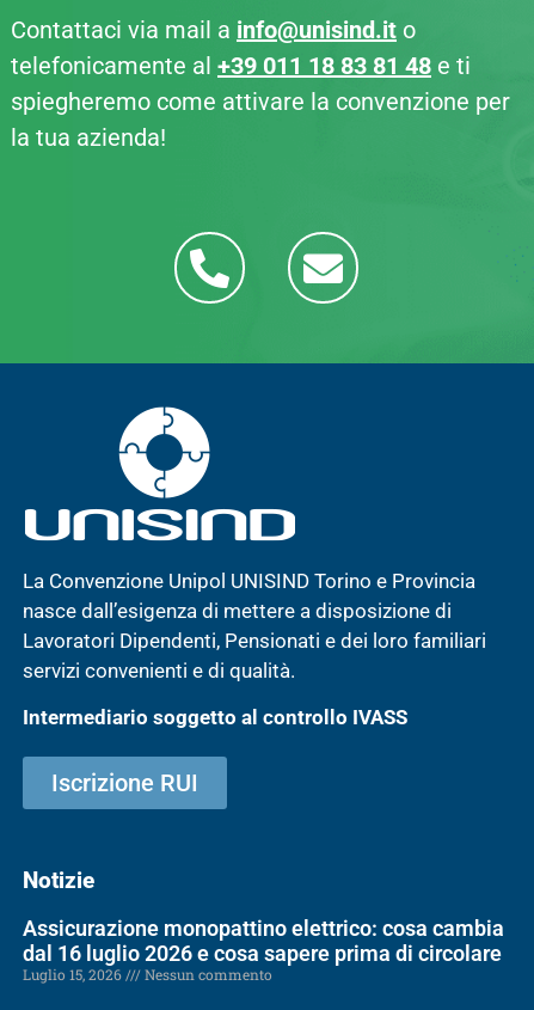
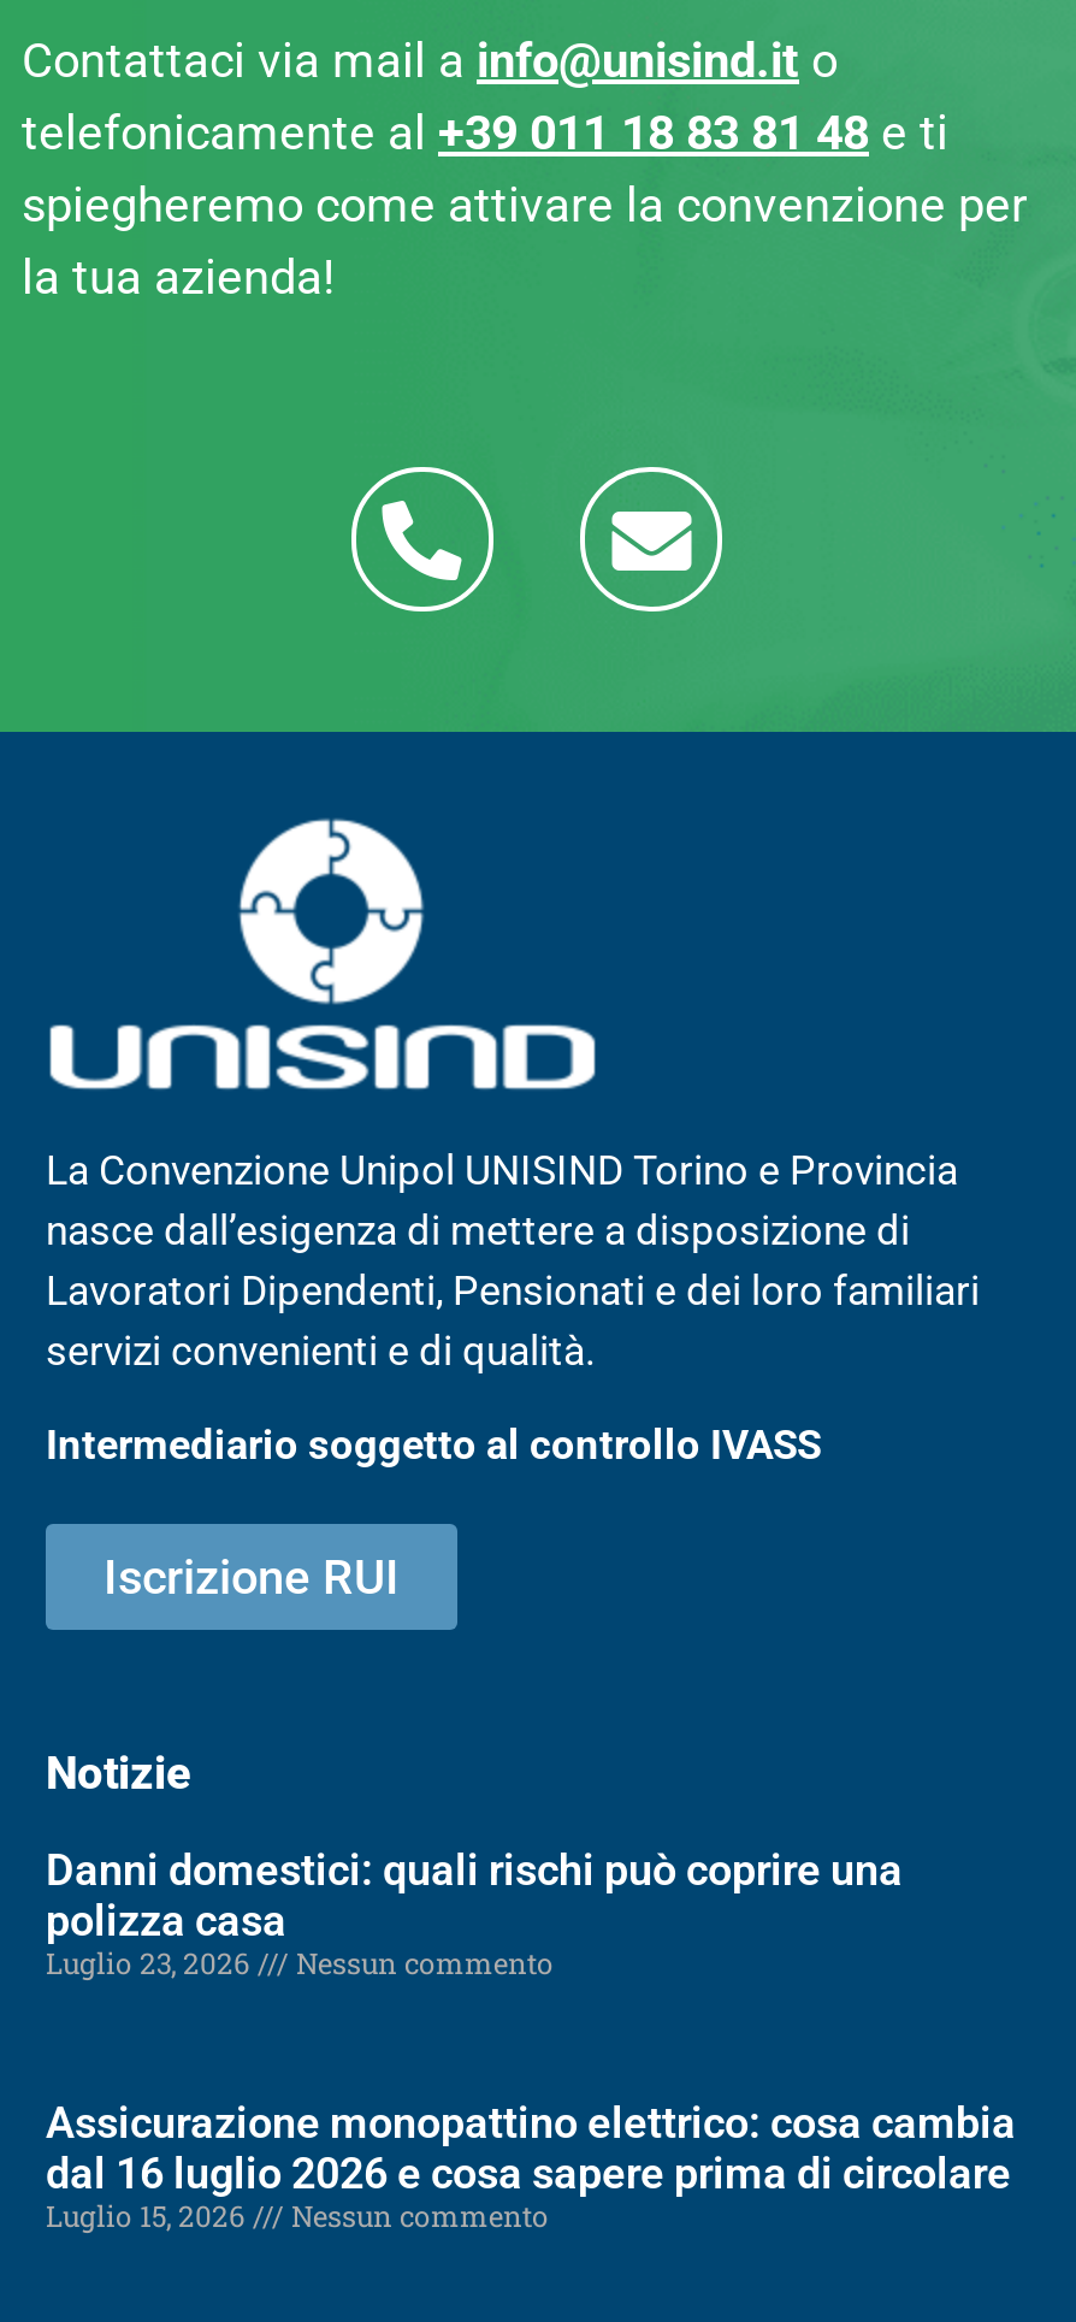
none -> [46,1844,903,1982] Danni domestici: quali rischi può coprire una | polizza casa | Luglio 23, 2026 | Nessun commento

